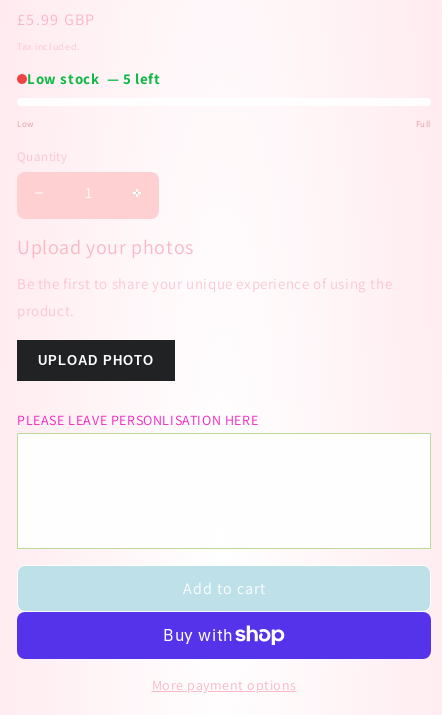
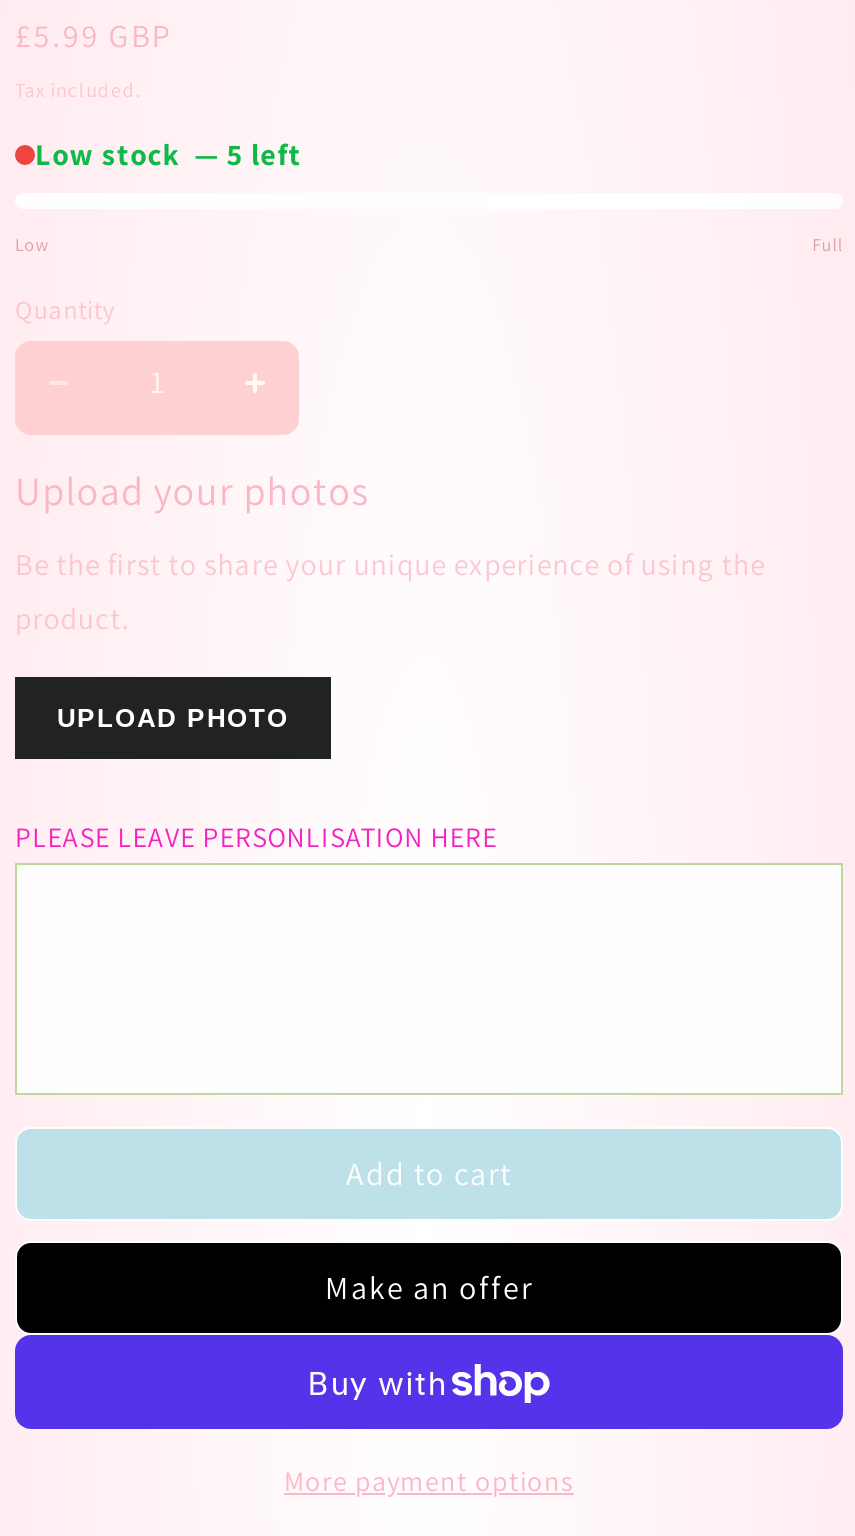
none -> [325,1267,533,1309] Make an offer

